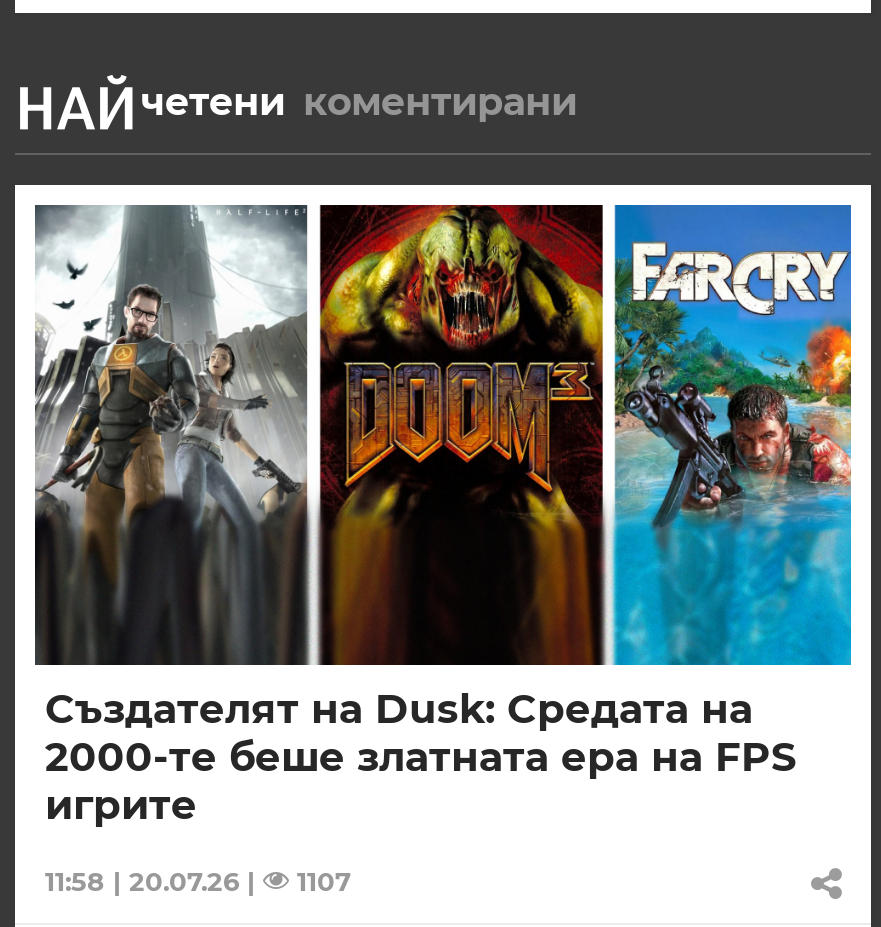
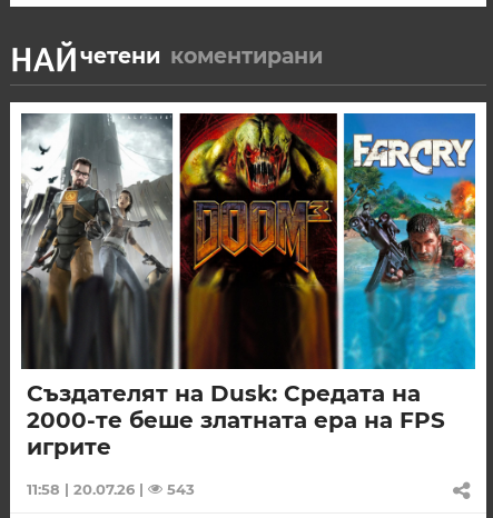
[289,865,351,897] 1107 -> [162,480,195,498] 543

